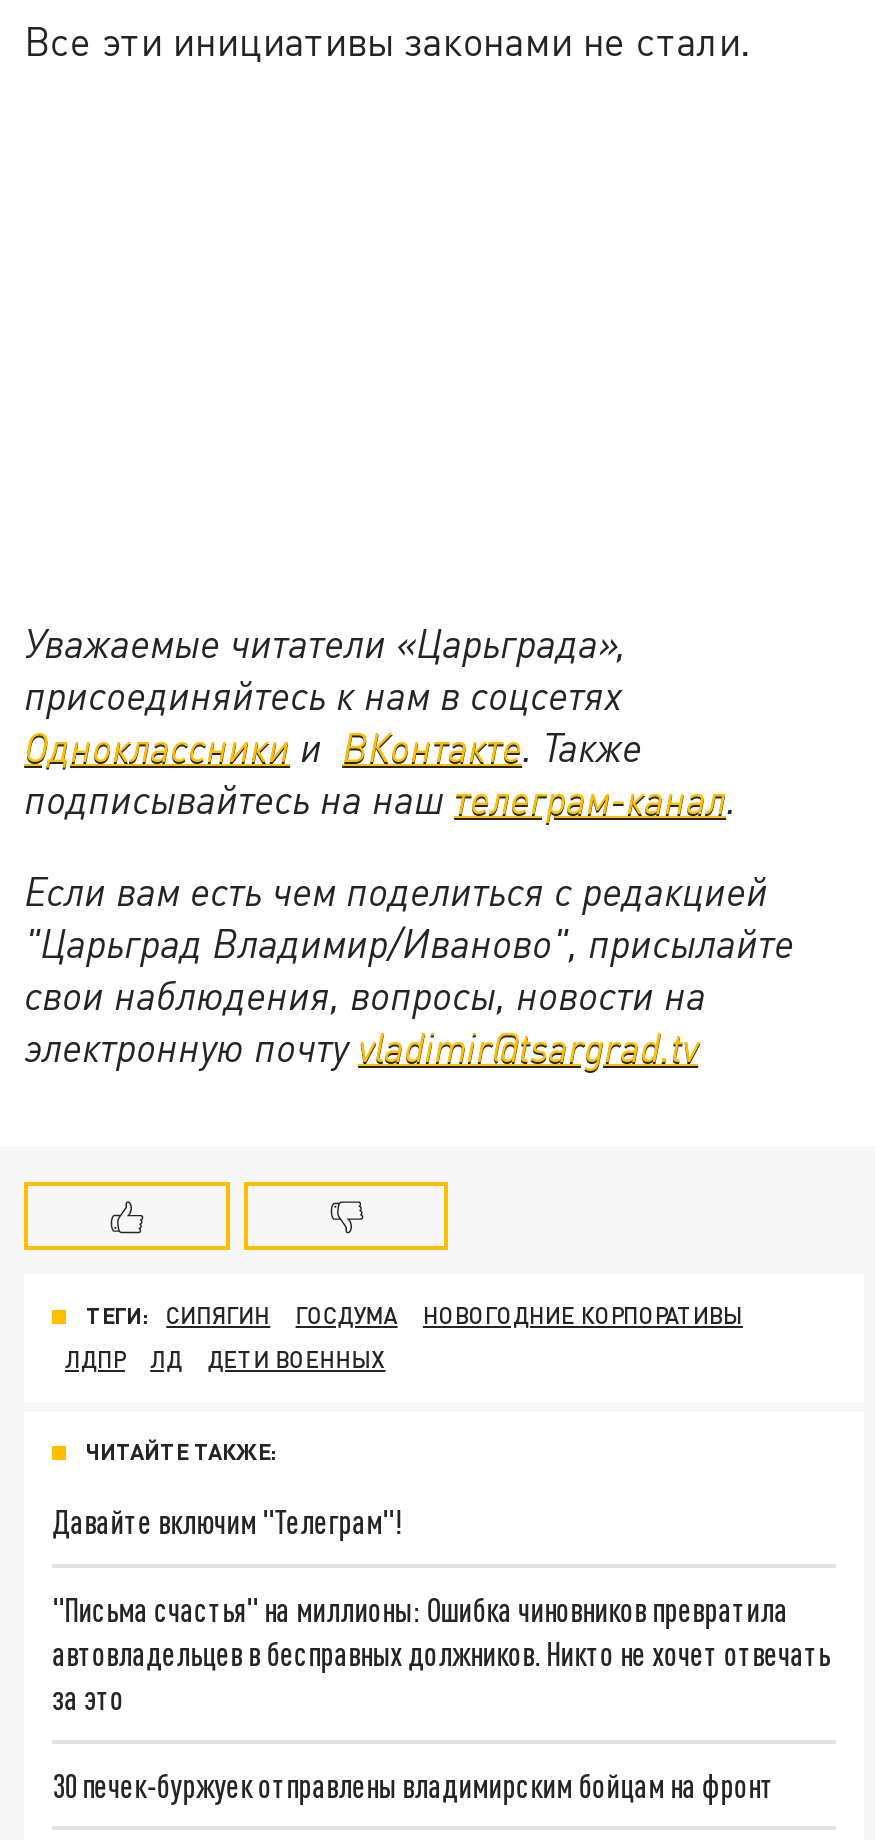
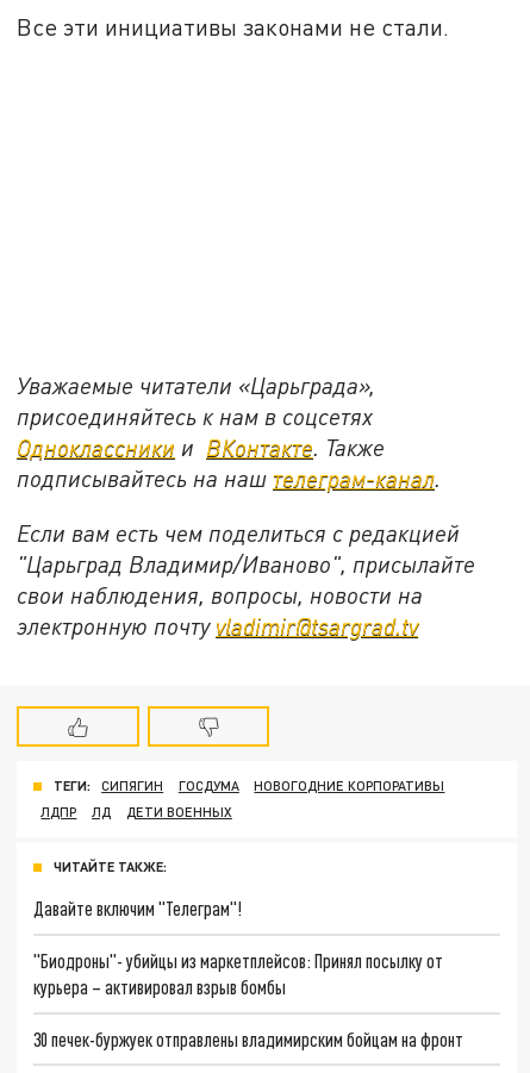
[52,1590,830,1716] "Письма счастья" на миллионы: Ошибка чиновников превратила | автовладельцев в бесправных должников. Никто не хочет отвечать | за это -> [33,949,443,998] "Биодроны"- убийцы из маркетплейсов: Принял посылку от | курьера – активировал взрыв бомбы

